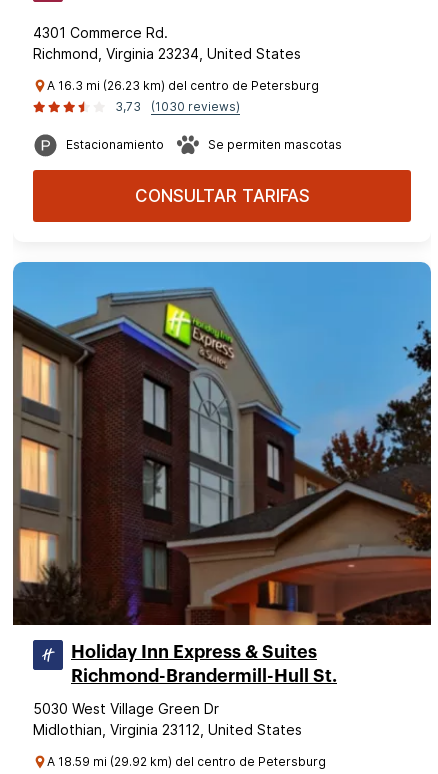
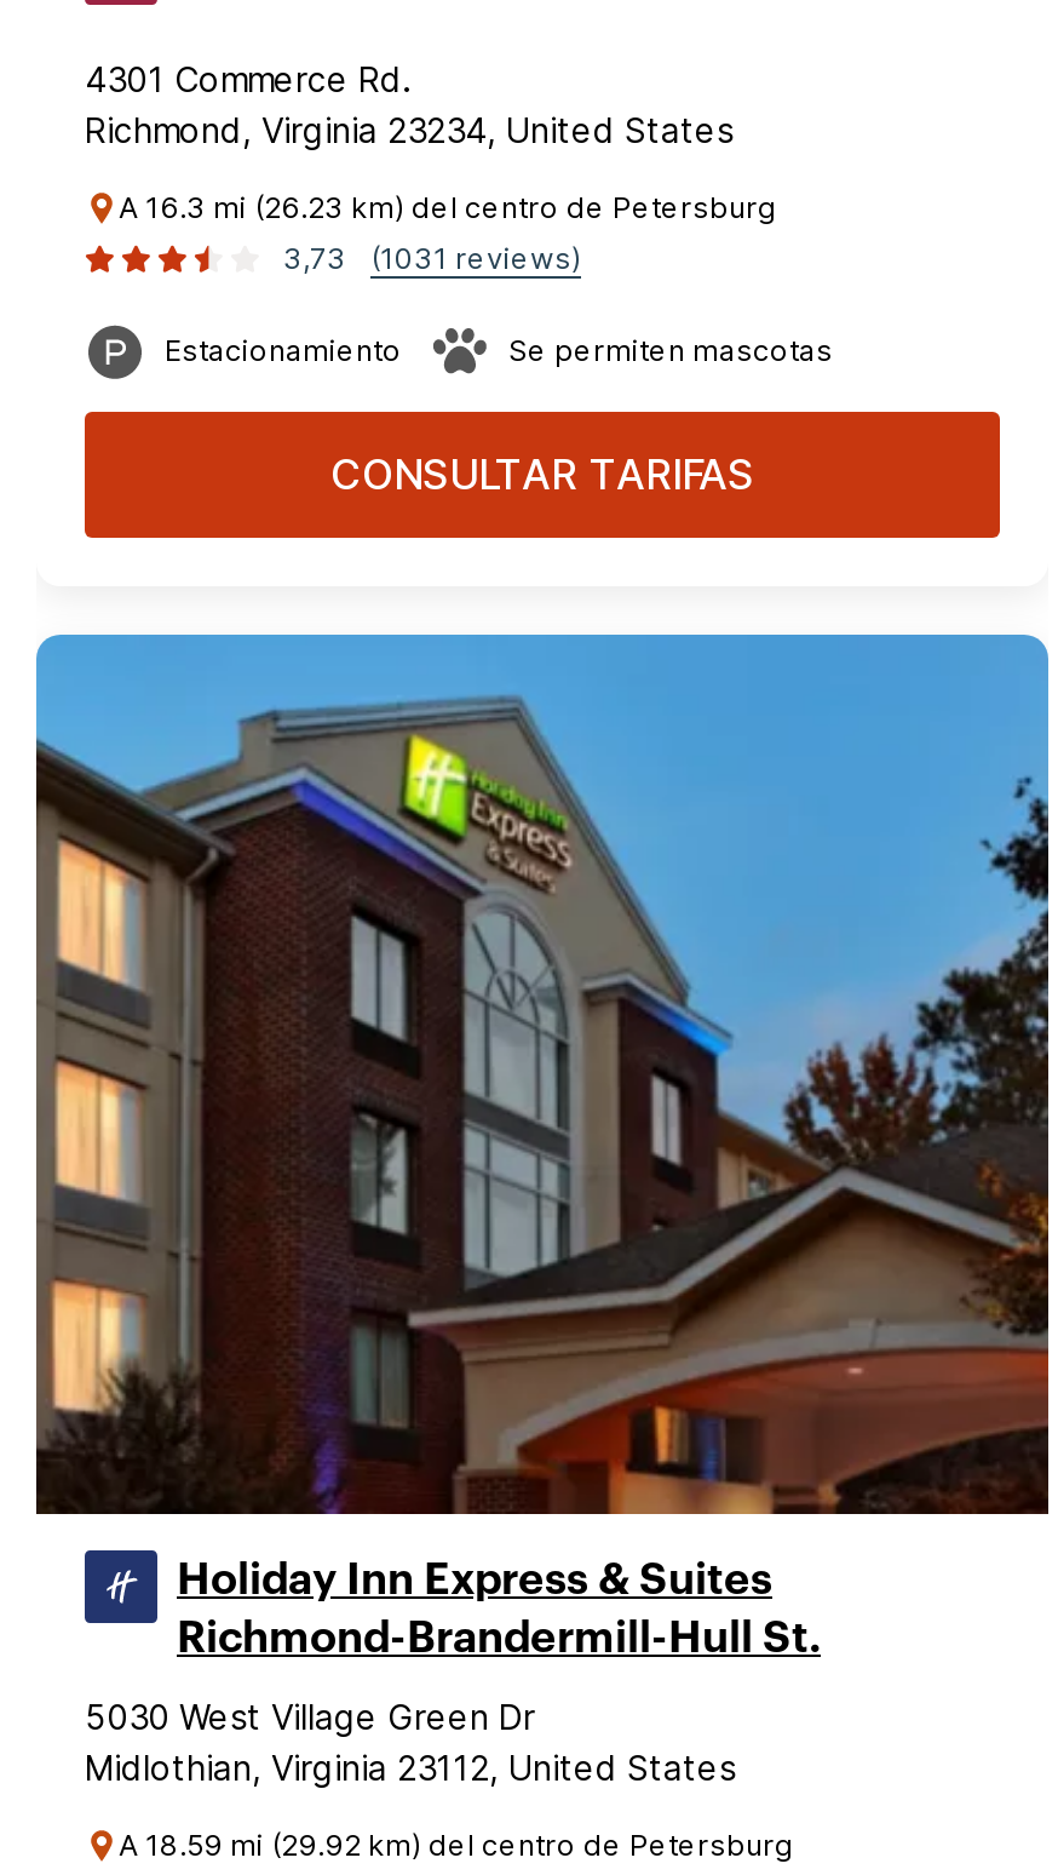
[115,99,240,114] 3,73 (1030 reviews) -> [283,240,581,276] 3,73 (1031 reviews)

